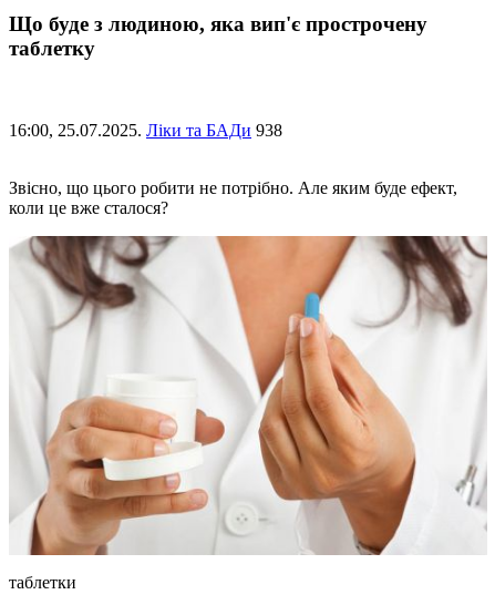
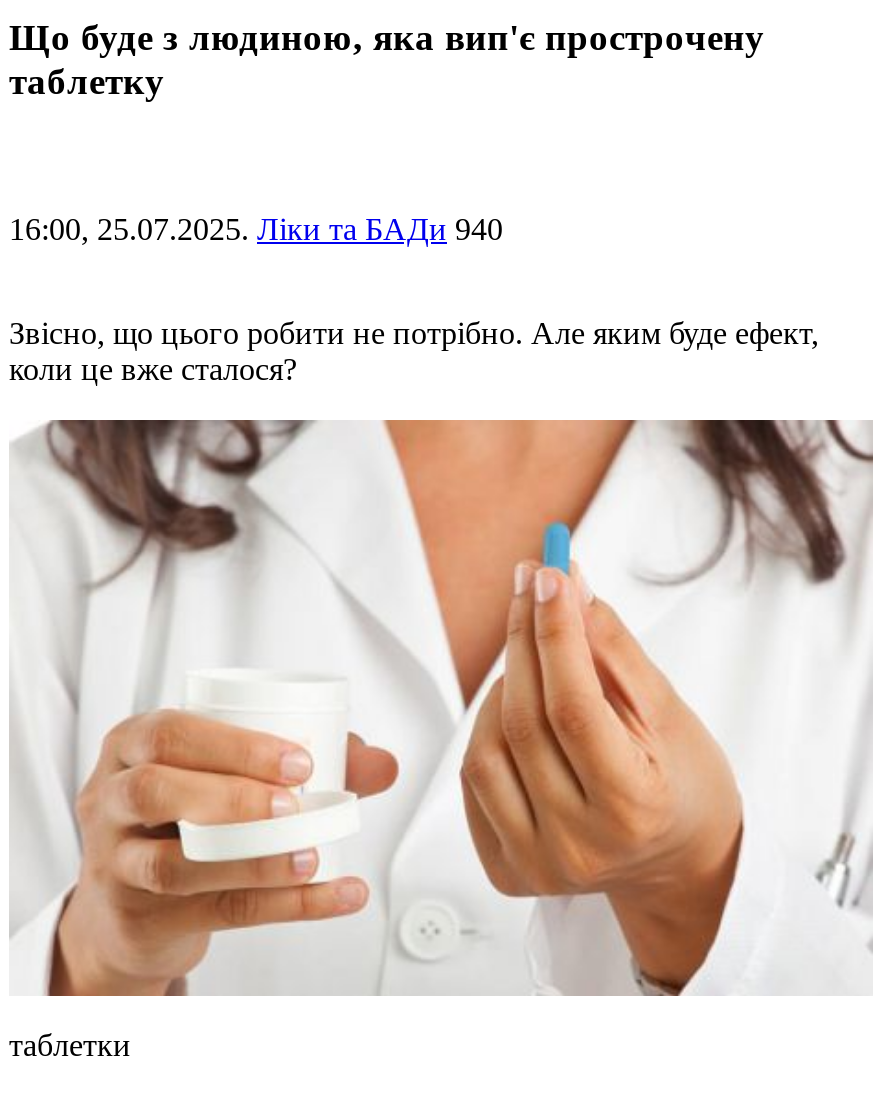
[9,121,282,140] 16:00, 25.07.2025. Ліки та БАДи 938 -> [9,213,503,247] 16:00, 25.07.2025. Ліки та БАДи 940

